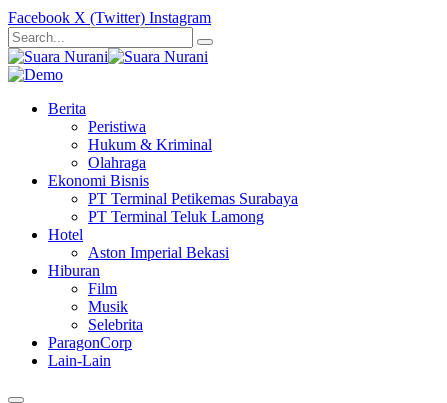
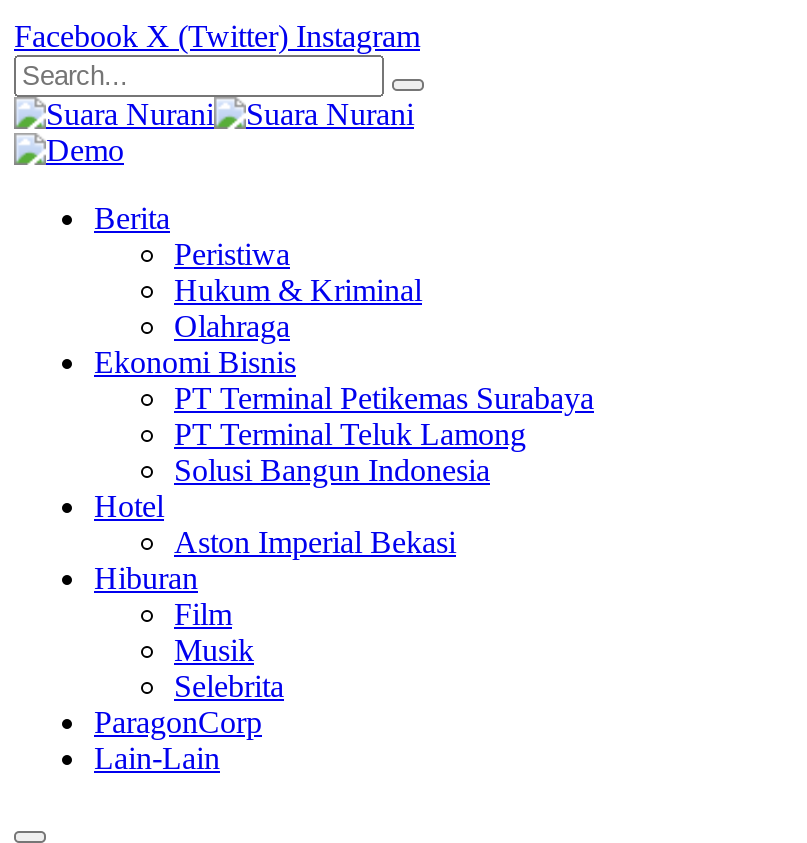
none -> [174,453,490,487] Solusi Bangun Indonesia

